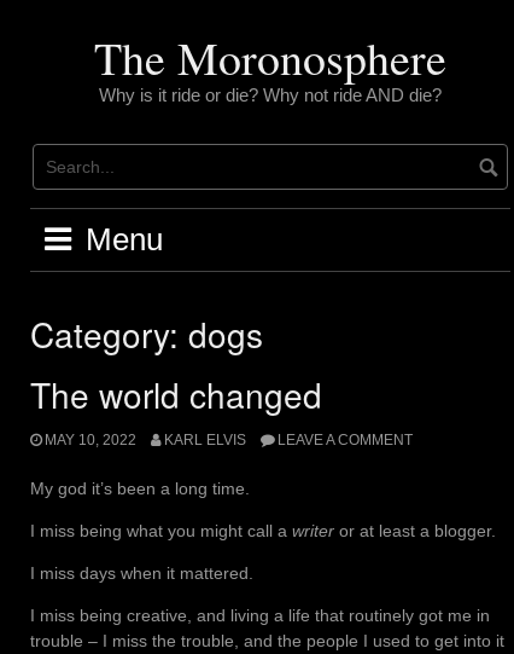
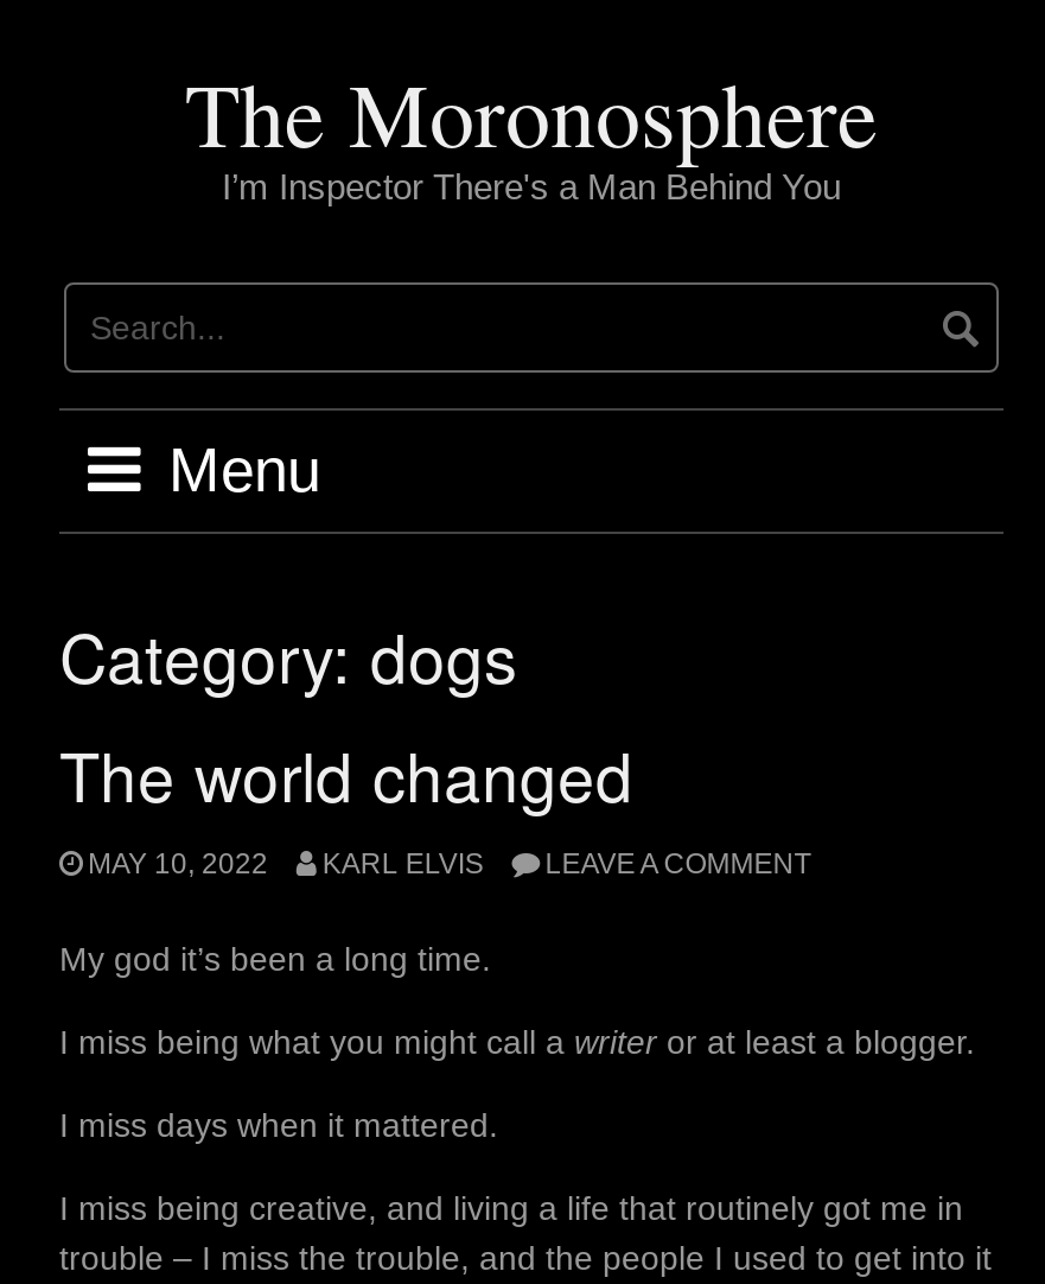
[99,85,442,105] Why is it ride or die? Why not ride AND die? -> [222,166,841,206] I’m Inspector There's a Man Behind You

